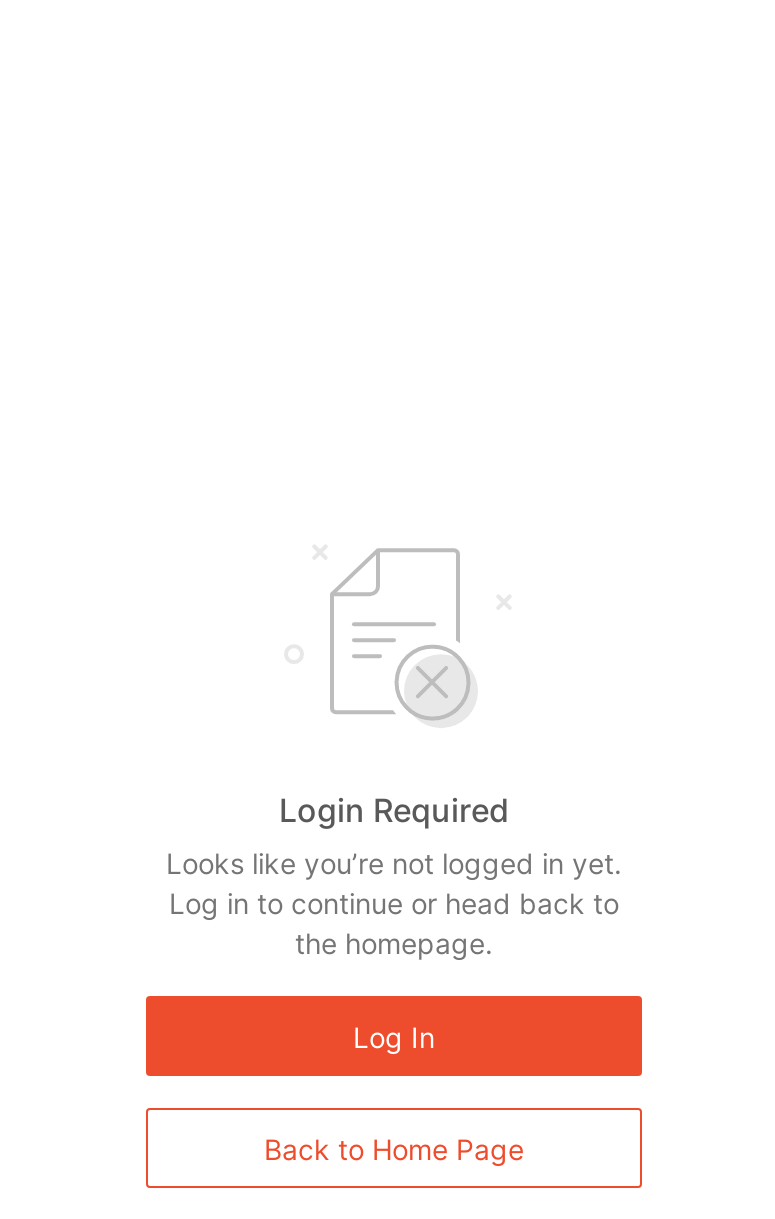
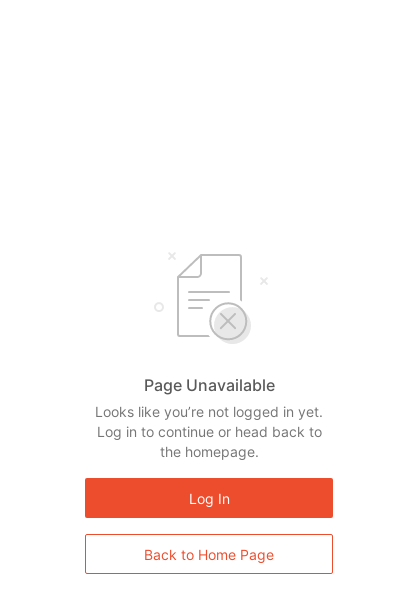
[279,790,509,830] Login Required -> [143,375,274,395] Page Unavailable

